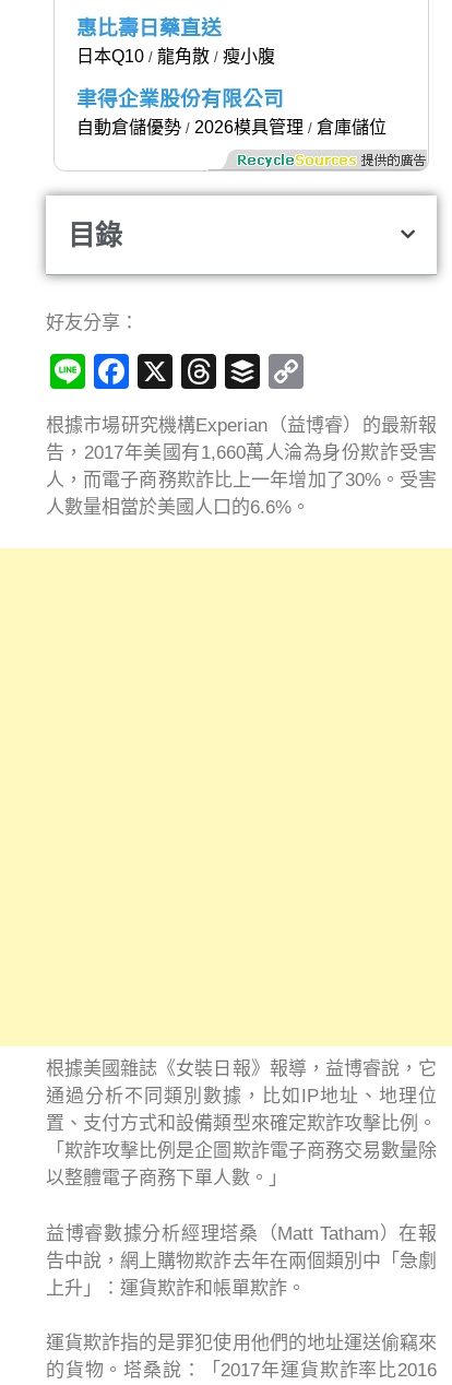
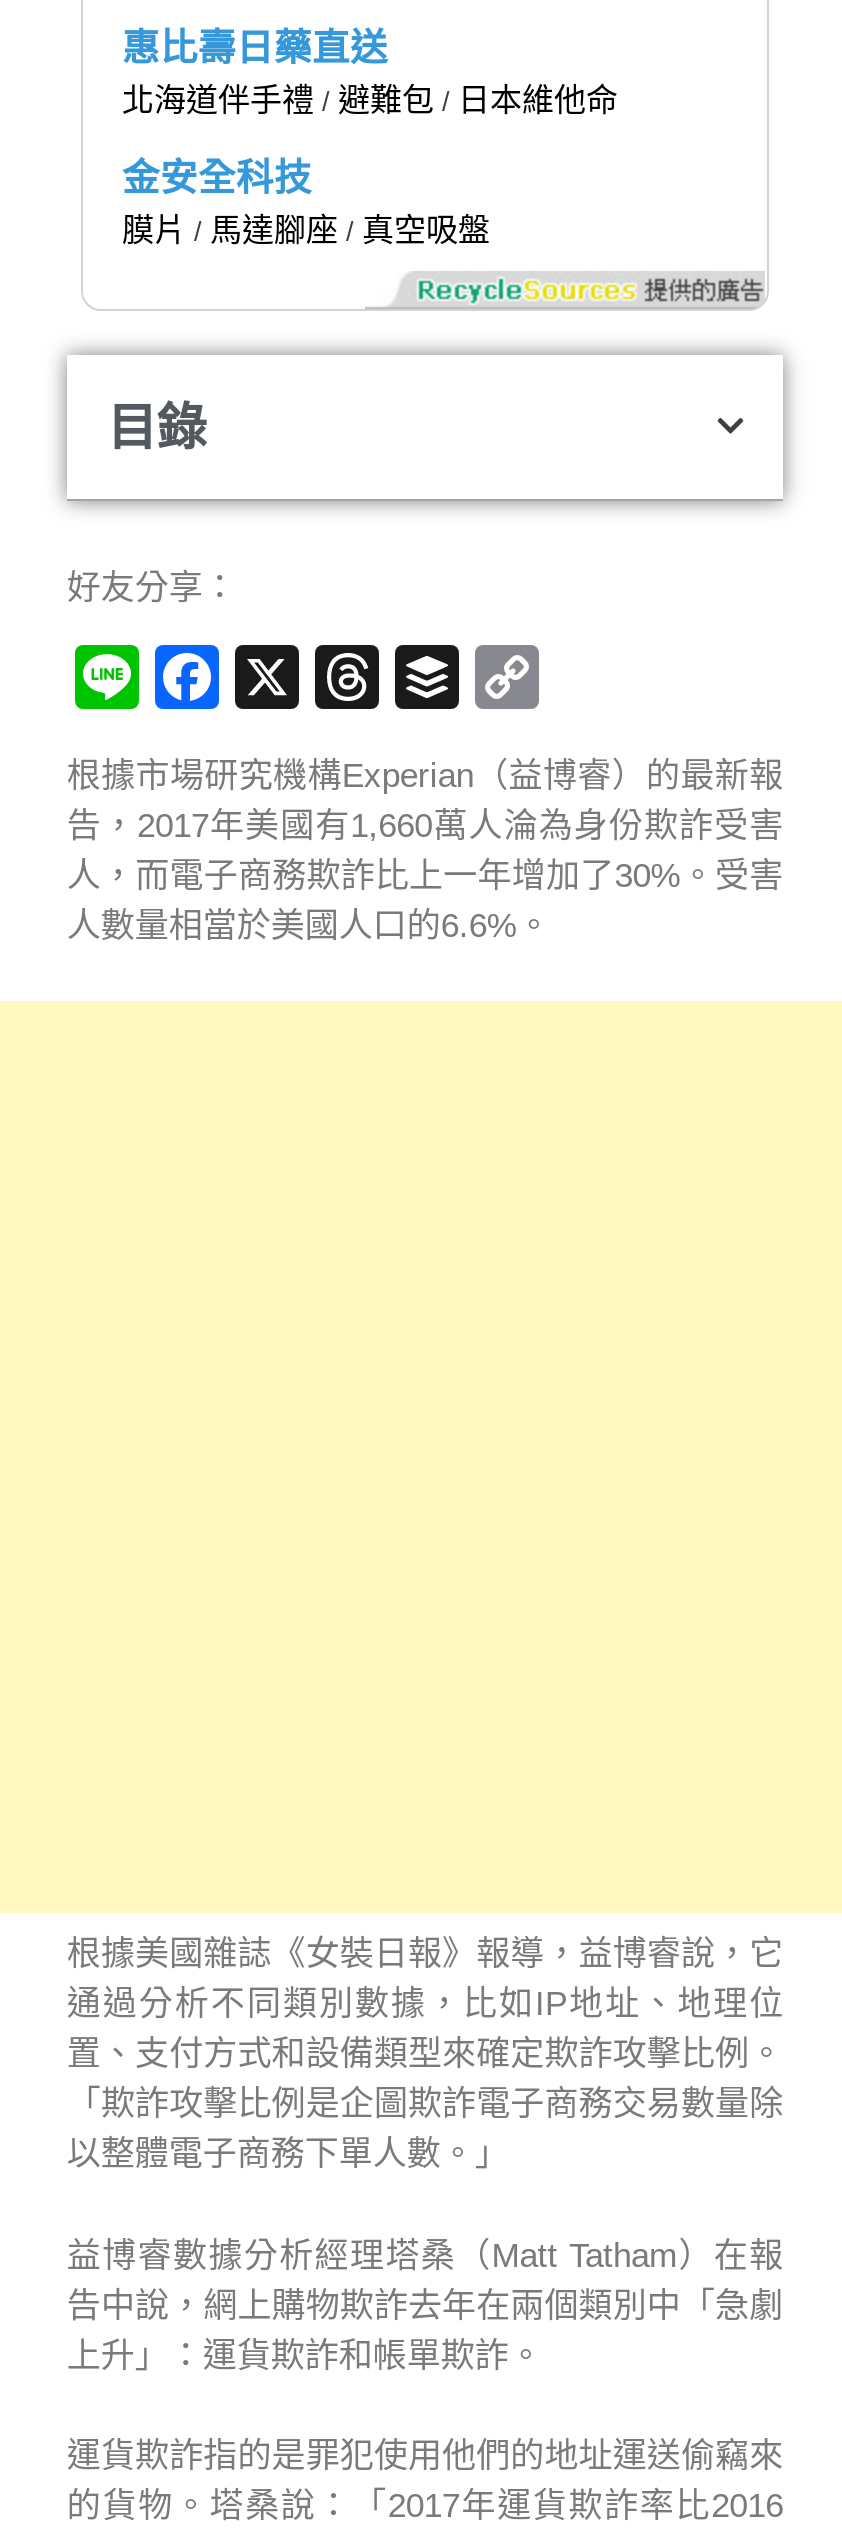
[76,47,275,65] 日本Q10 /龍角散/瘦小腹 -> [122,83,618,117] 北海道伴手禮/避難包/日本維他命
[76,88,386,137] 聿得企業股份有限公司 | 自動倉儲優勢/ 2026模具管理/倉庫儲位 -> [122,157,490,247] 金安全科技 | 膜片/馬達腳座/真空吸盤

